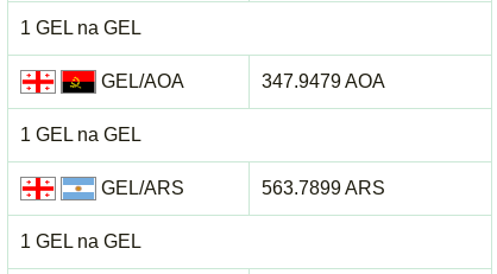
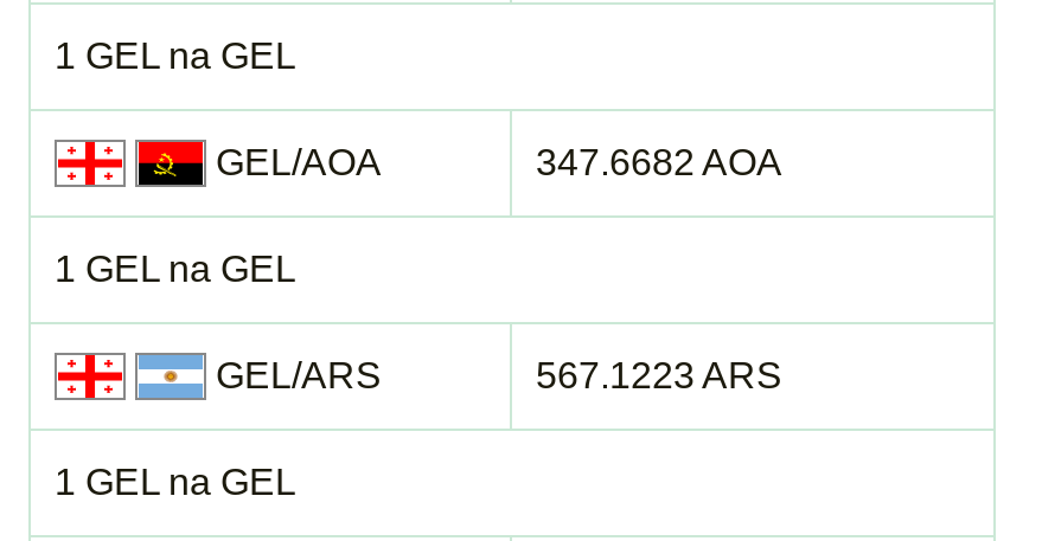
[262,71,385,91] 347.9479 AOA -> [536,142,782,182] 347.6682 AOA
[262,178,385,198] 563.7899 ARS -> [536,355,782,395] 567.1223 ARS

